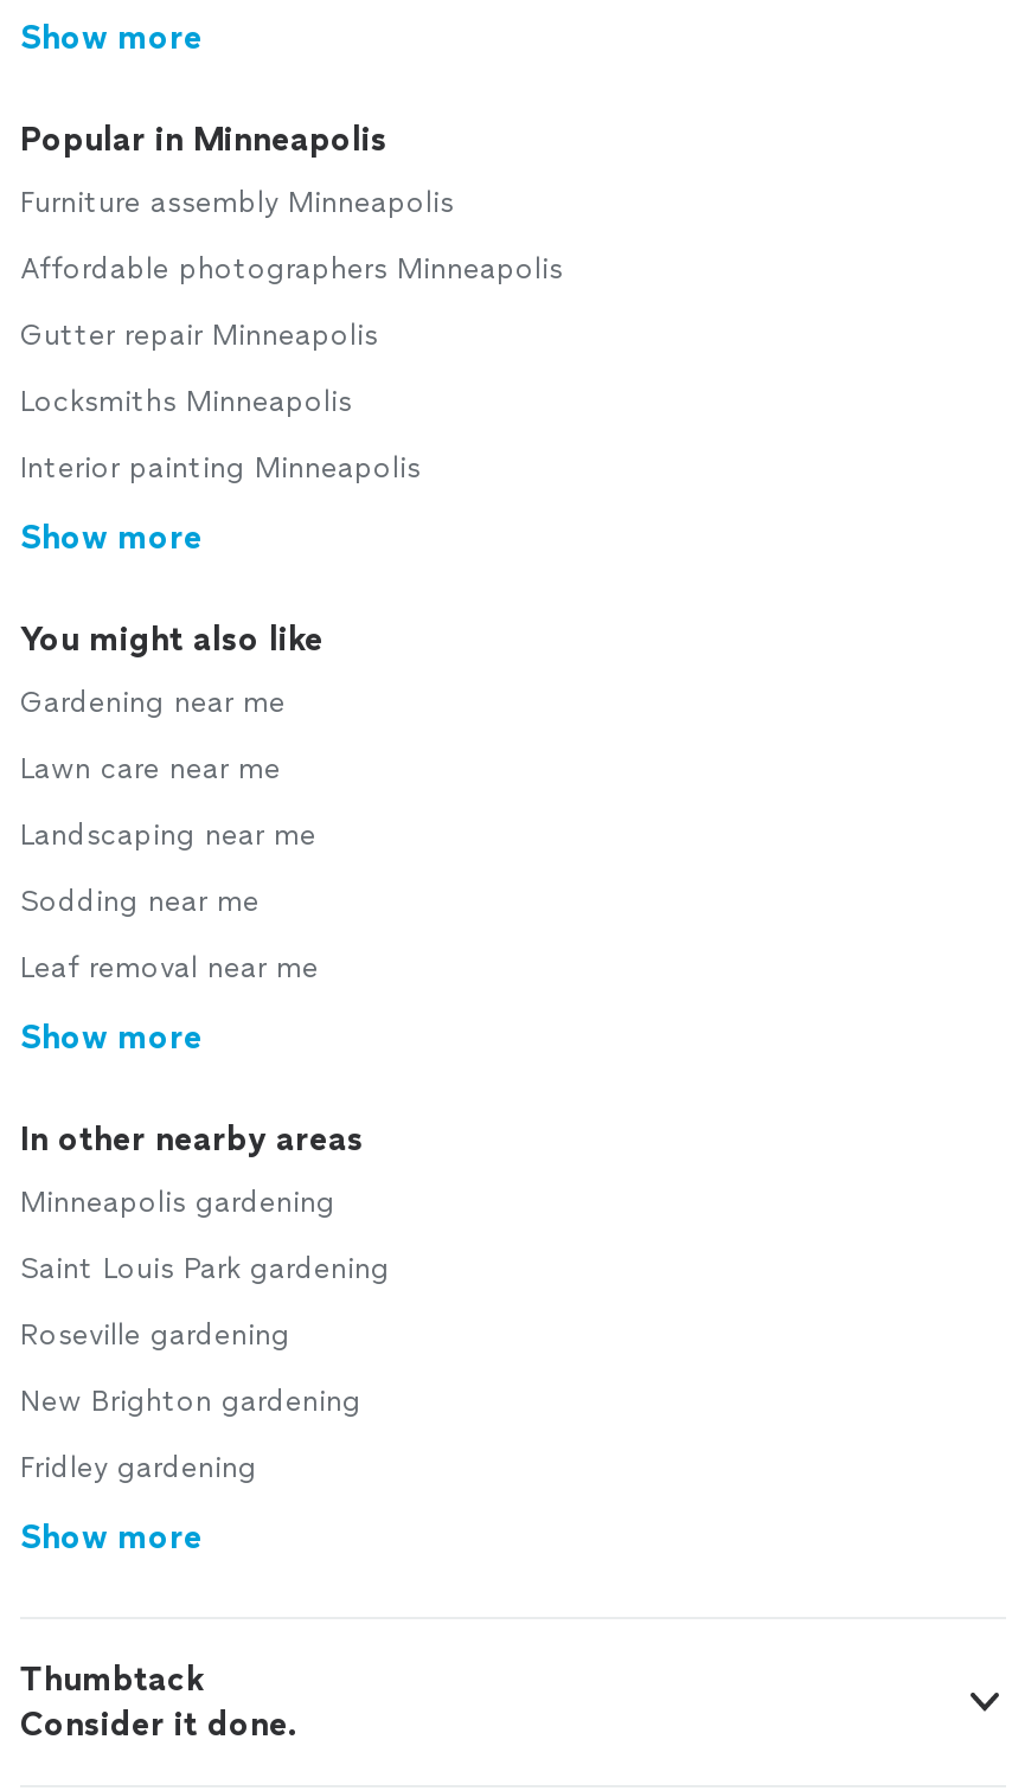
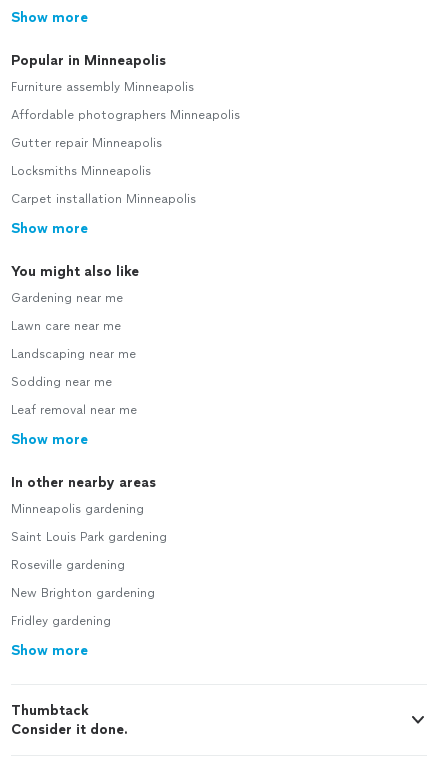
[20,451,421,484] Interior painting Minneapolis -> [11,192,196,206] Carpet installation Minneapolis

